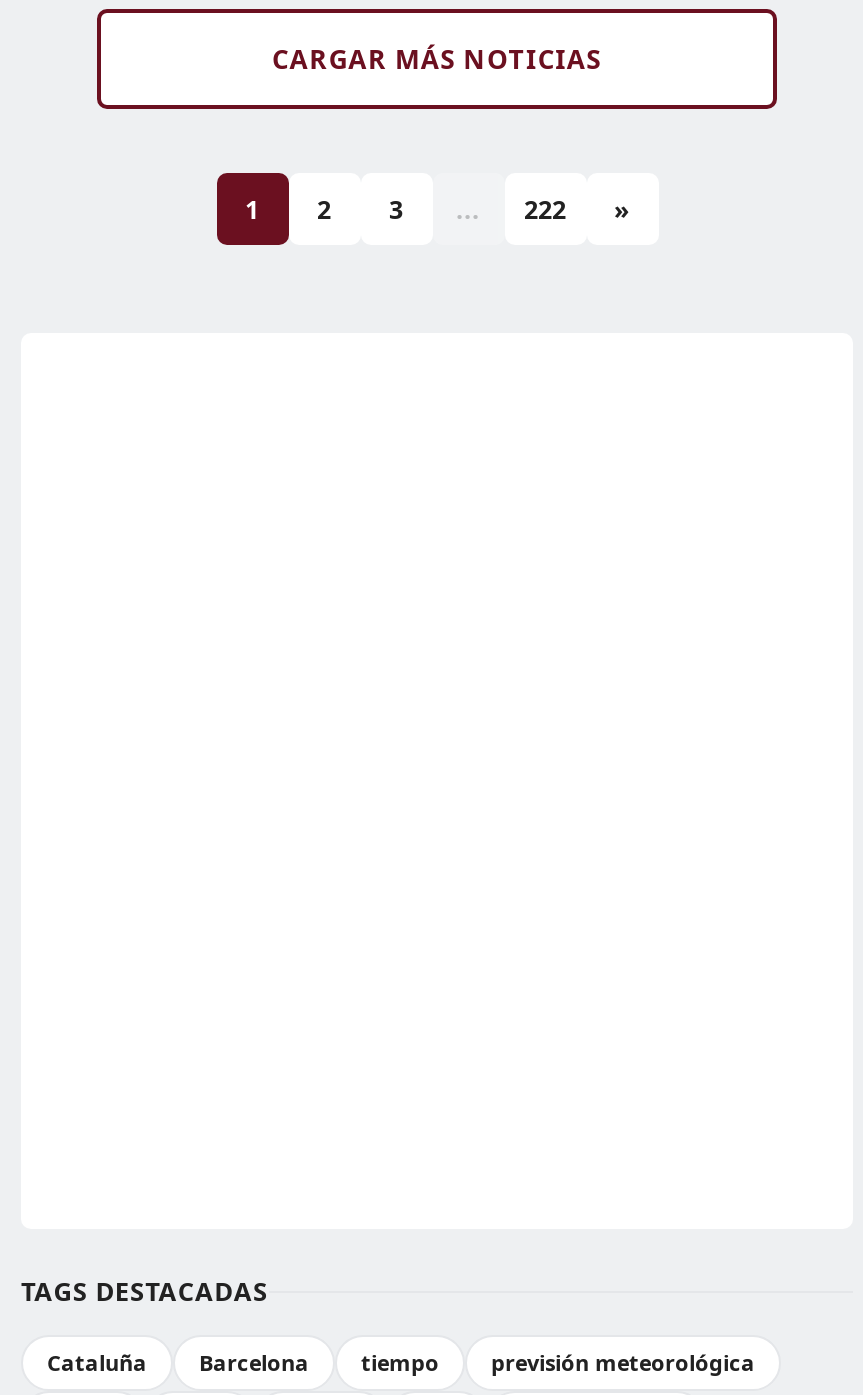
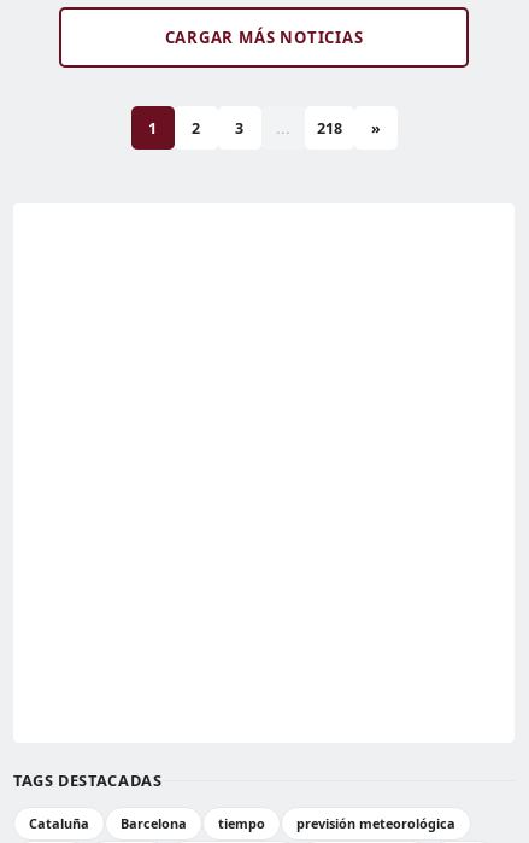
[524,192,566,226] 222 -> [316,118,342,138] 218

